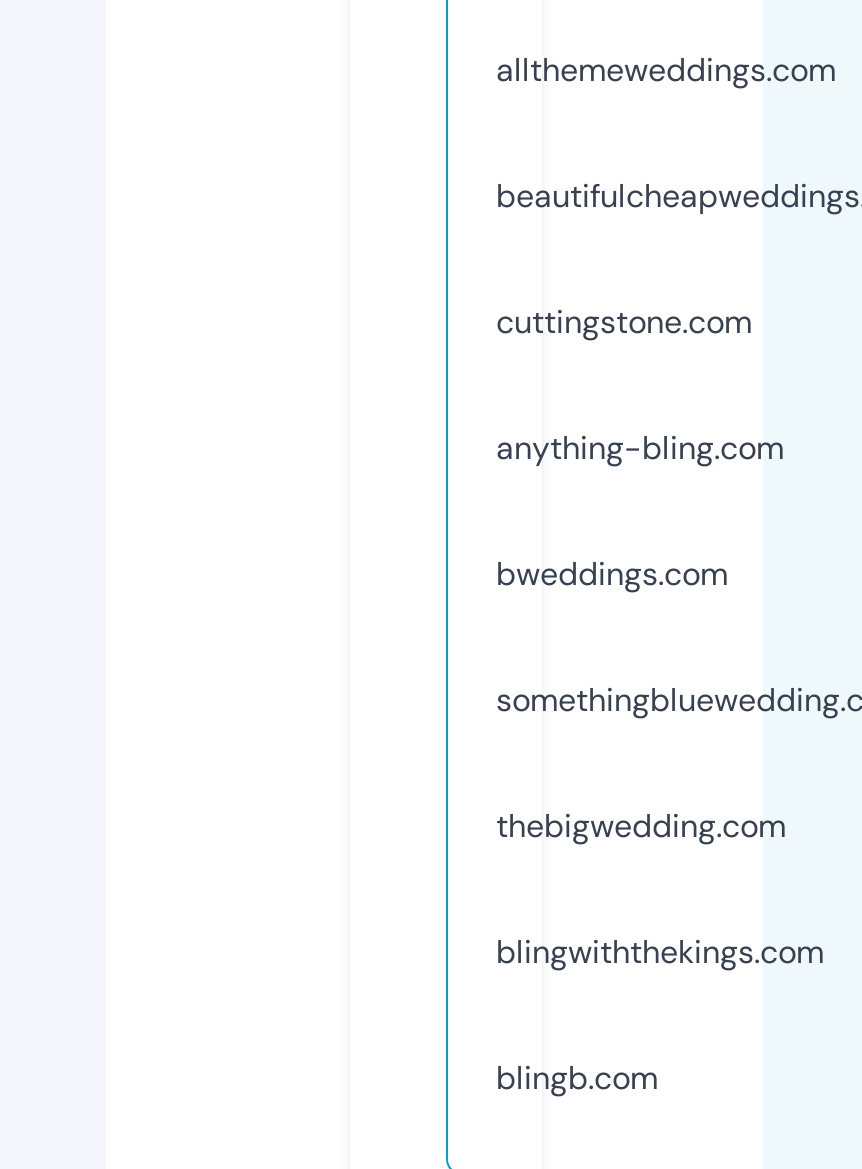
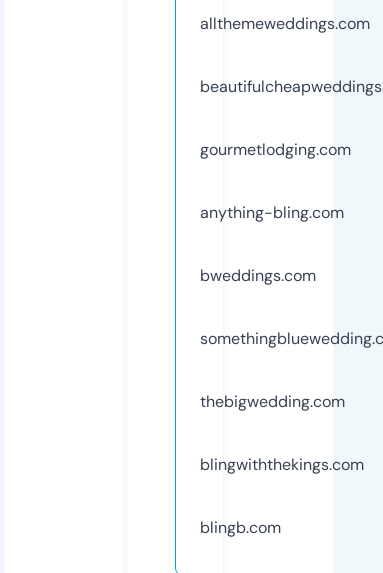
[496,301,752,343] cuttingstone.com -> [200,139,351,160] gourmetlodging.com

